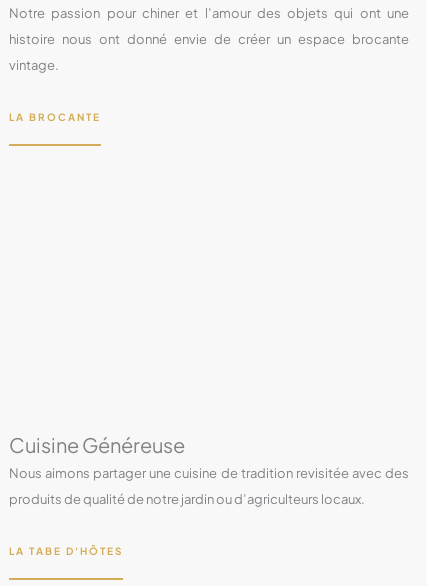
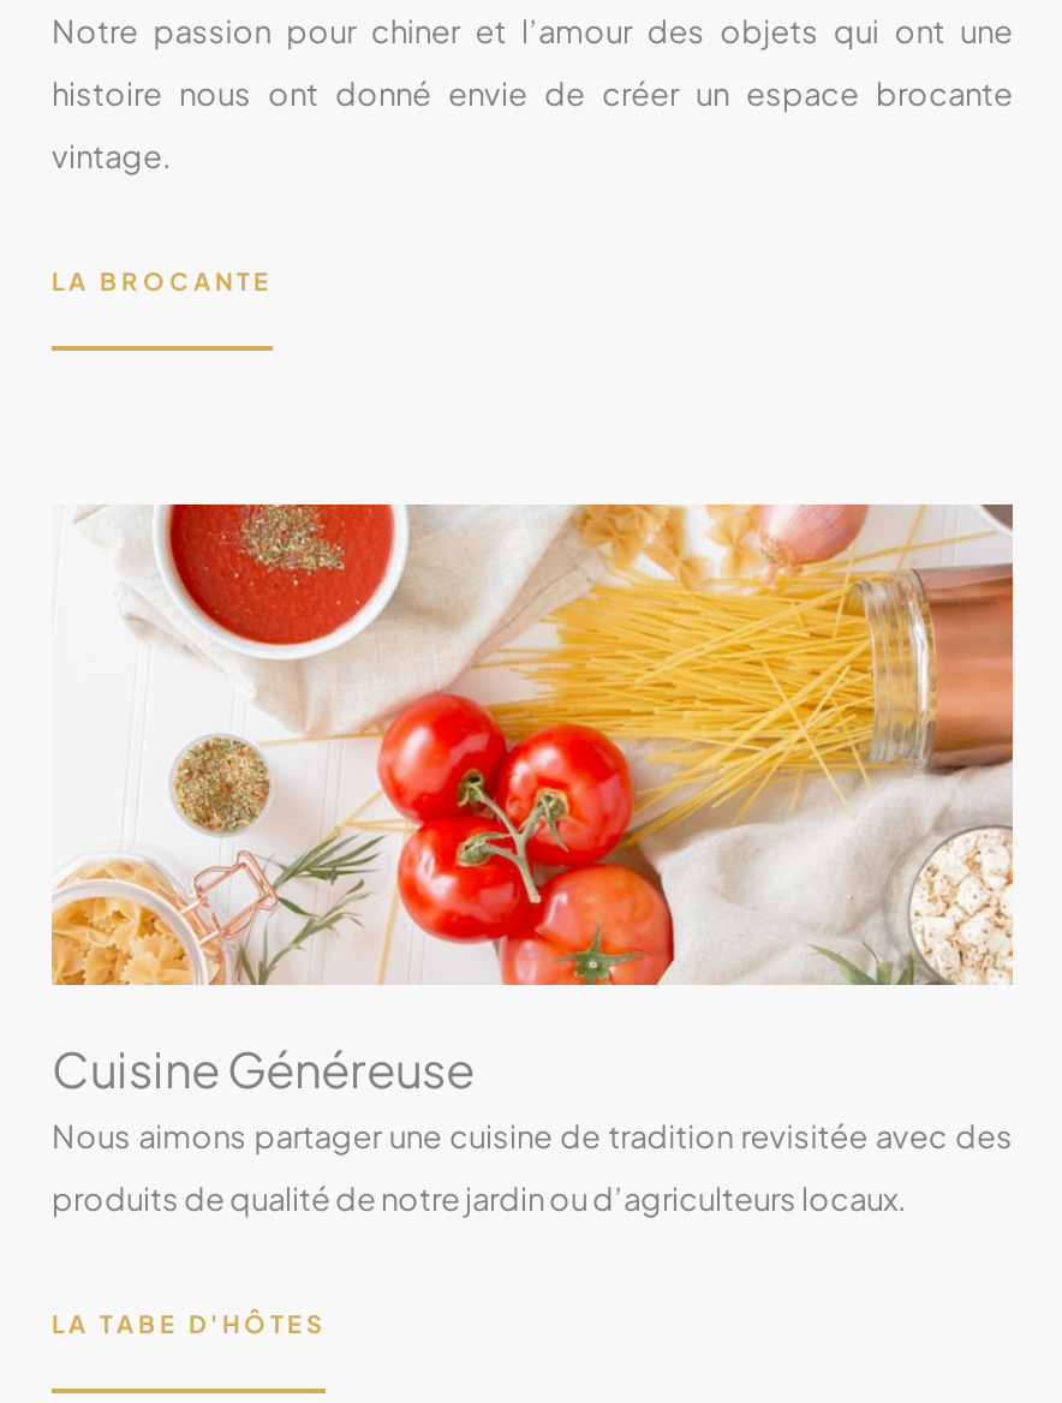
none -> [49,502,1015,987] [image]

